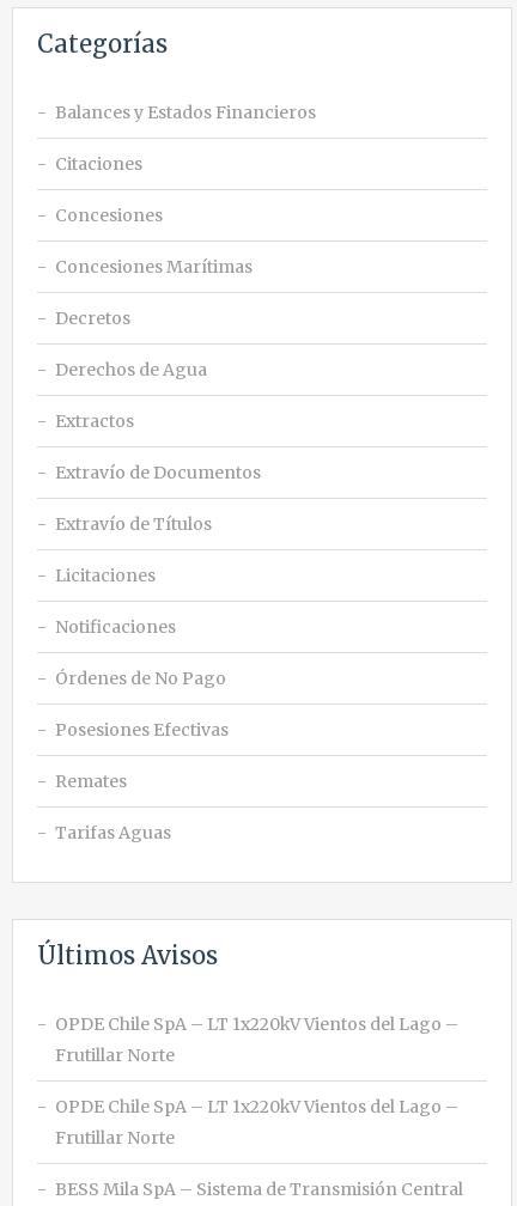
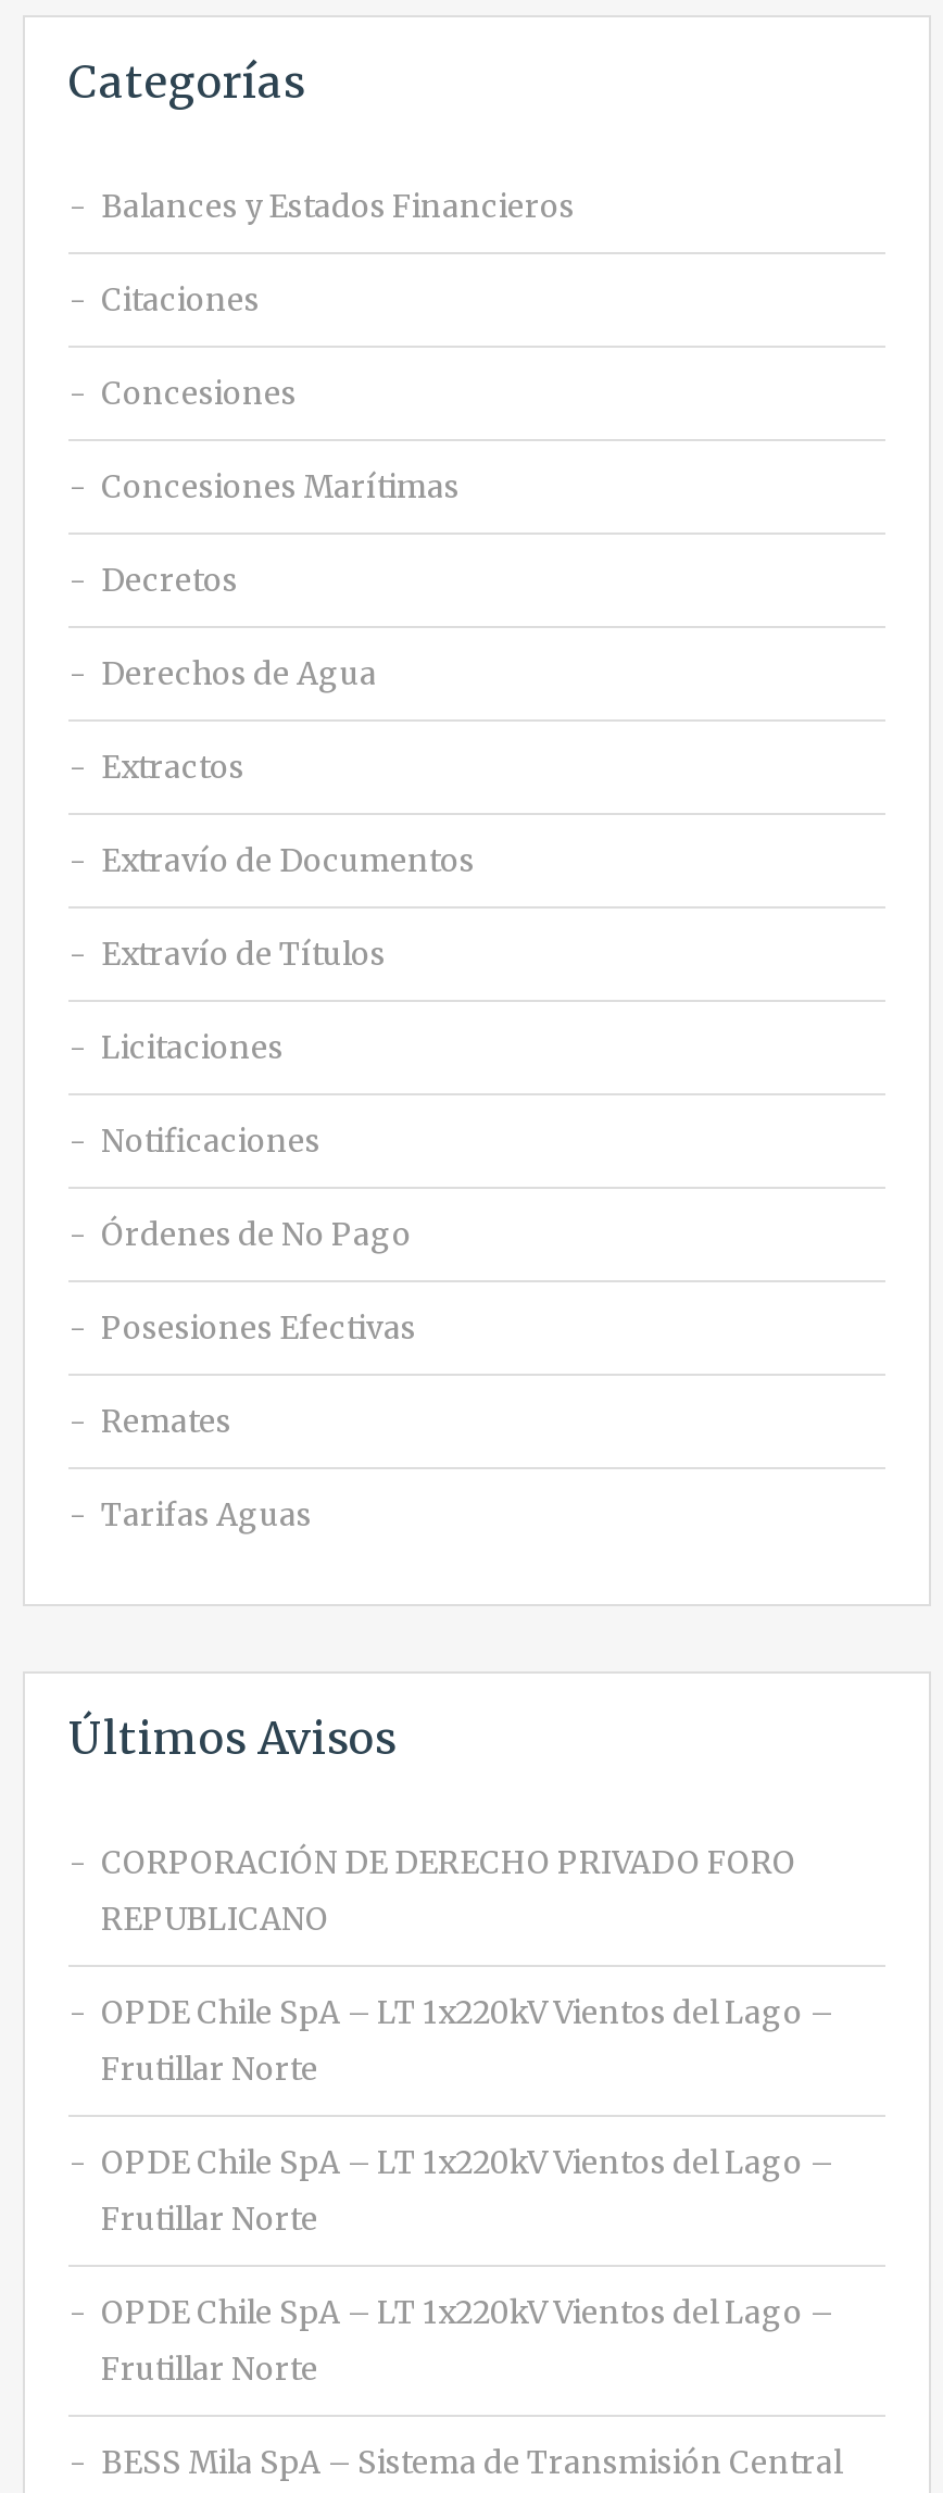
none -> [101,1842,833,2088] CORPORACIÓN DE DERECHO PRIVADO FORO | REPUBLICANO | OPDE Chile SpA – LT 1x220kV Vientos del Lago – | Frutillar Norte

